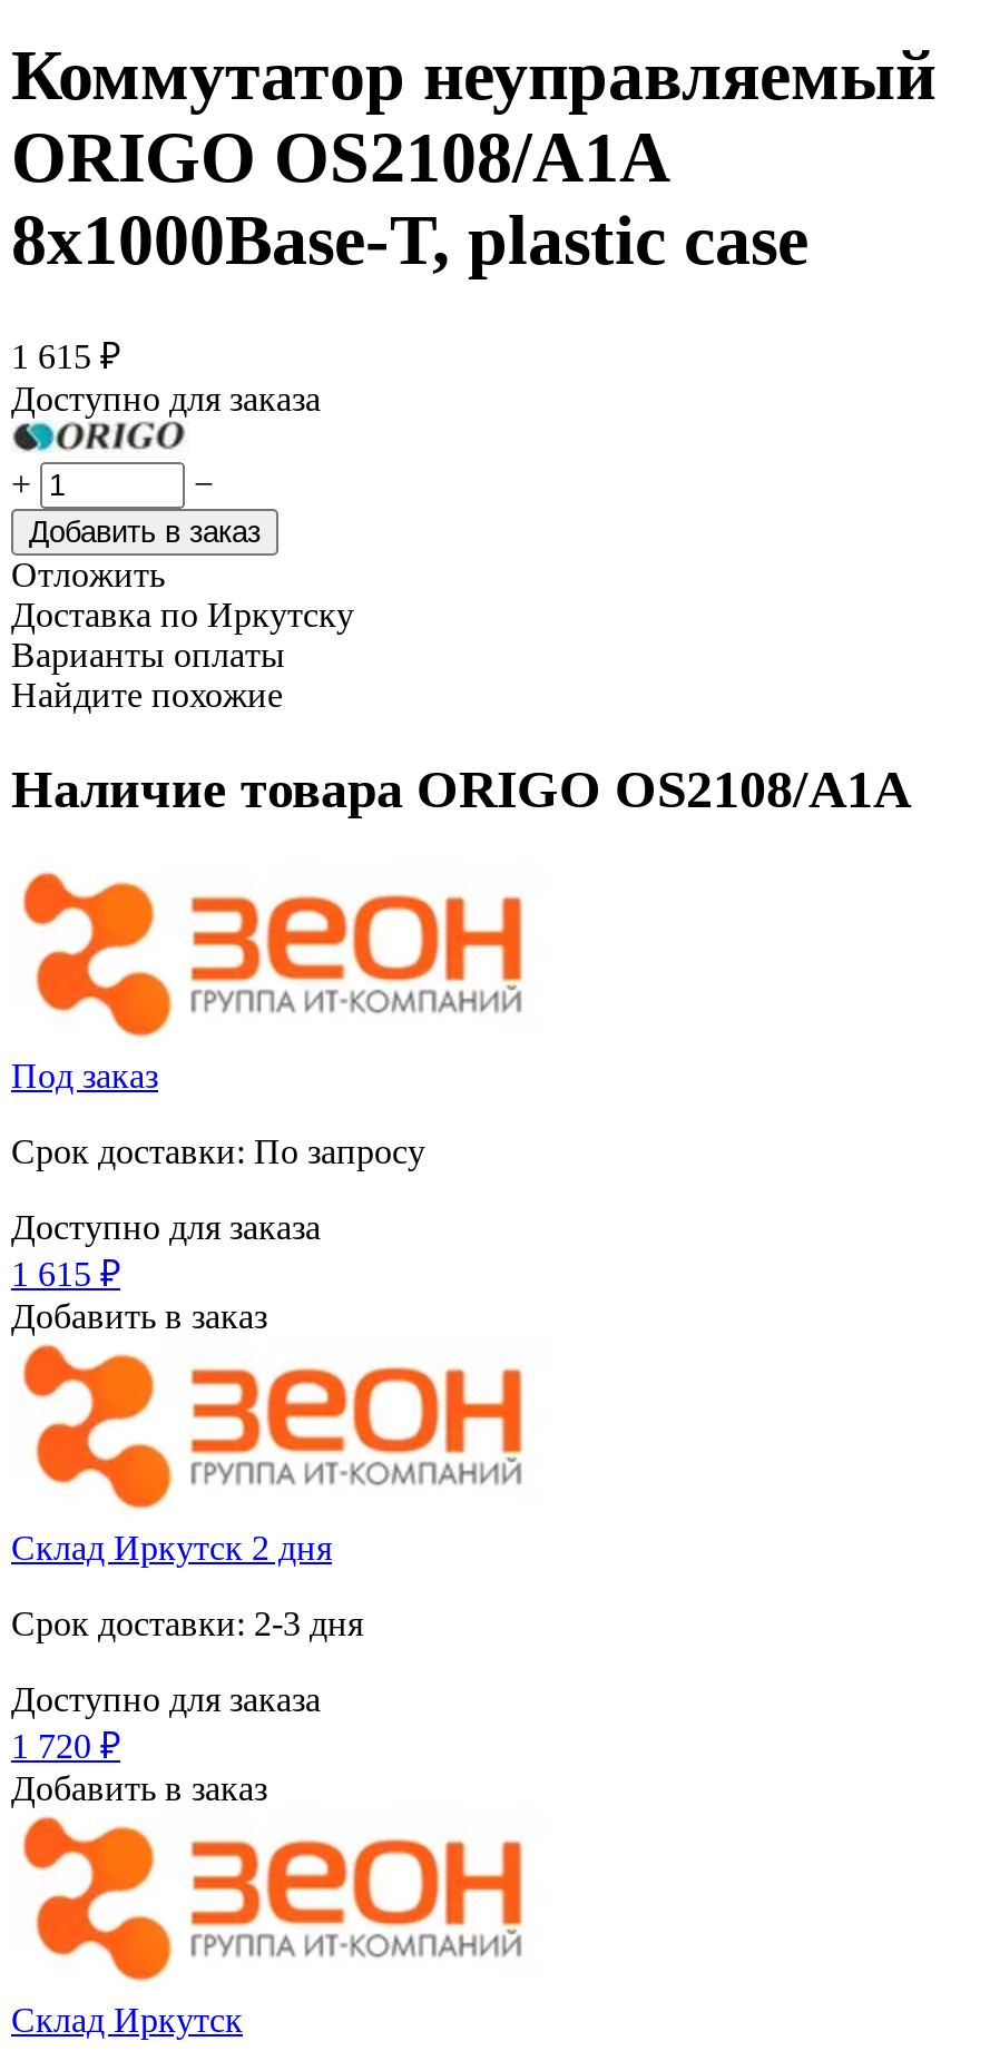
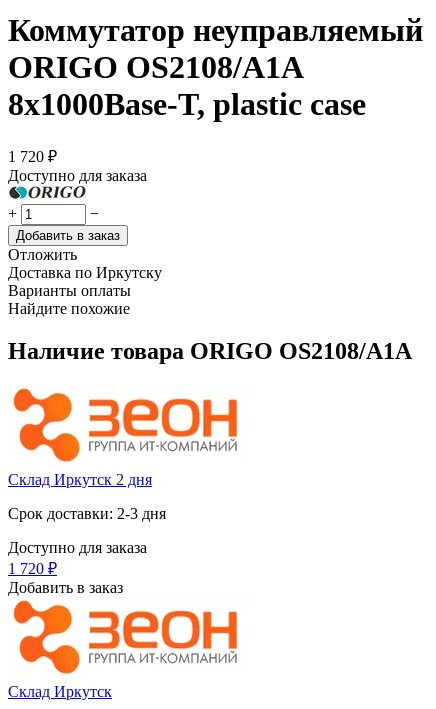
[11,337,120,375] 1 615 ₽ -> [8,148,57,165] 1 720 ₽
[11,1056,425,1334] Под заказ | Срок доставки: По запросу | Доступно для заказа | 1 615 ₽ | Добавить в заказ -> none

